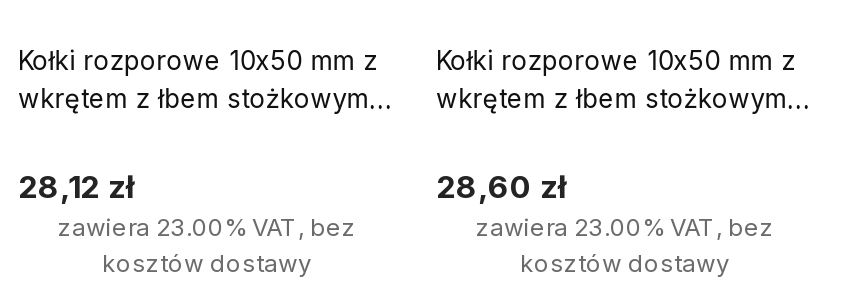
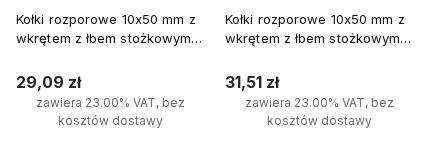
[18,168,134,206] 28,12 zł -> [16,73,81,92] 29,09 zł
[436,168,566,206] 28,60 zł -> [225,73,279,92] 31,51 zł

